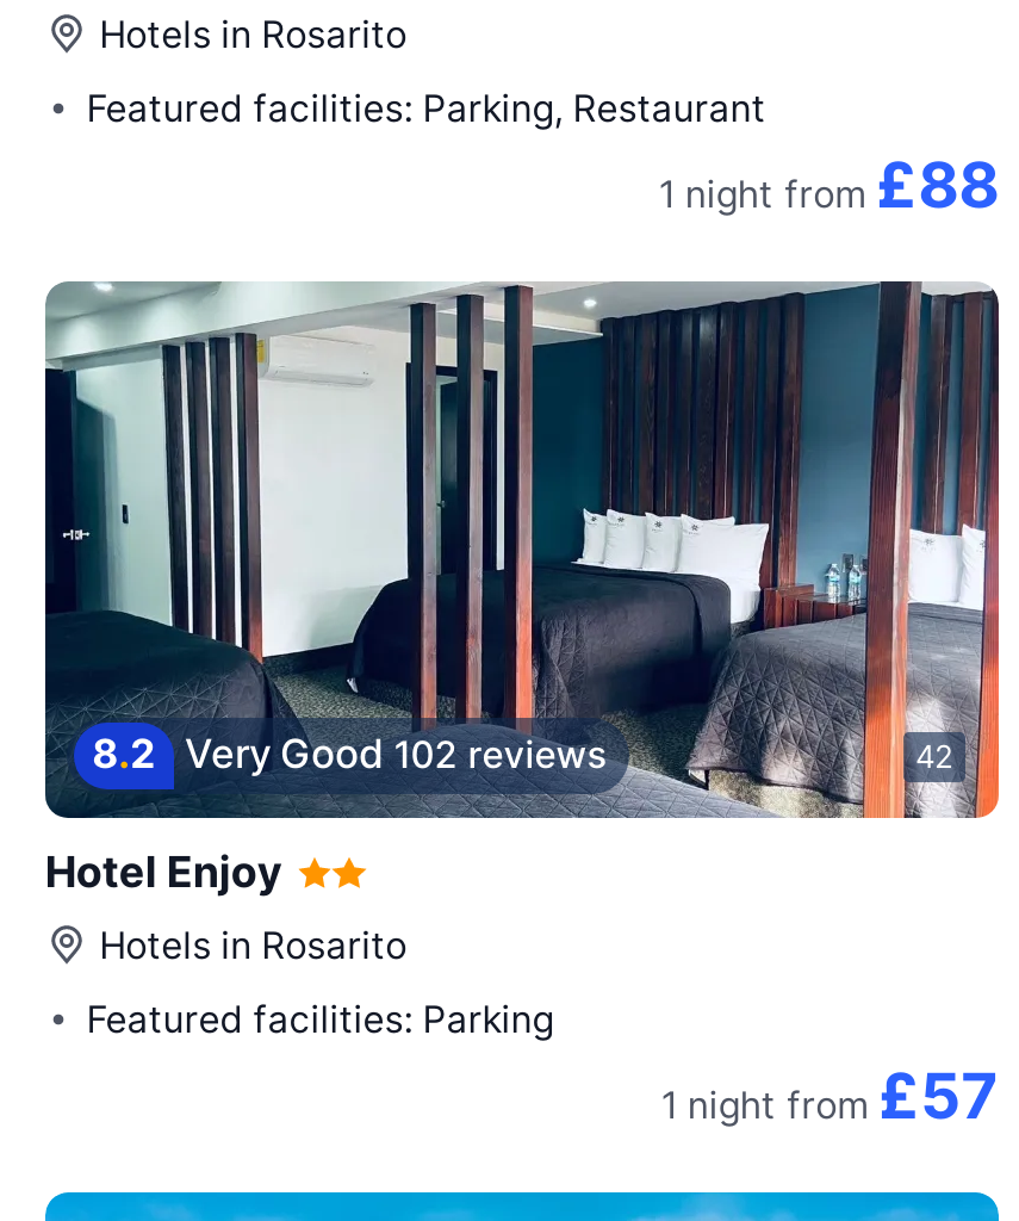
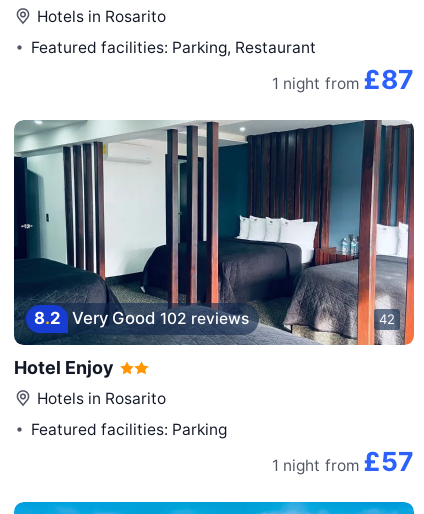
[659,147,999,221] 1 night from £88 -> [272,64,414,95] 1 night from £87

